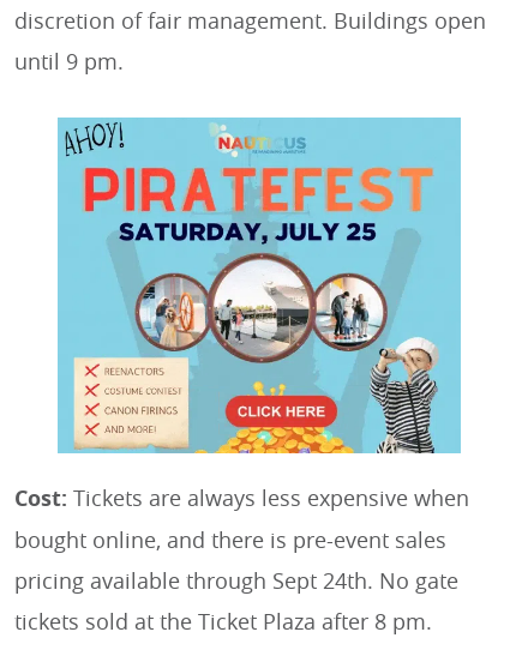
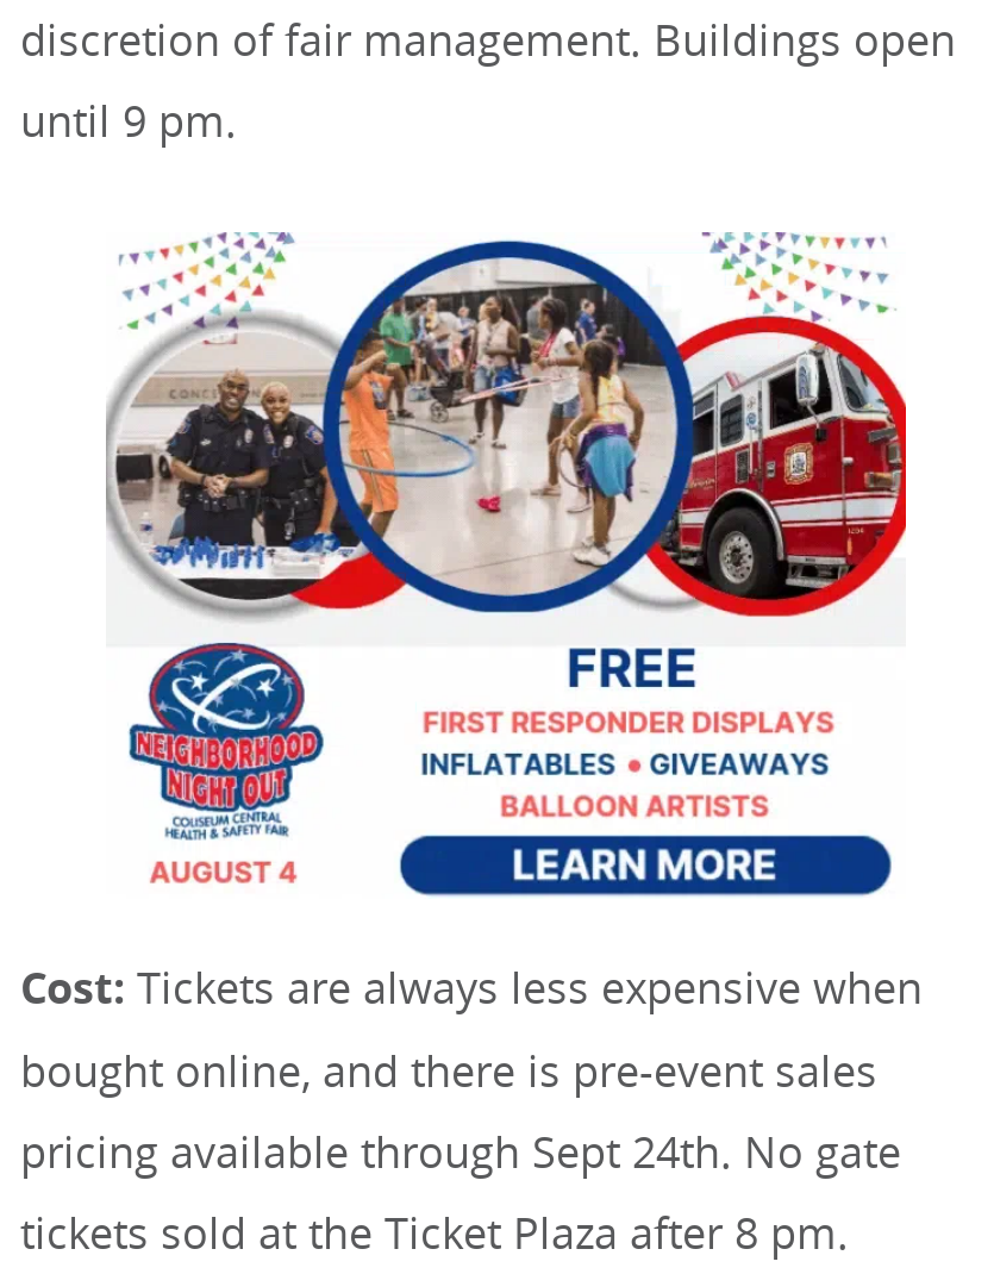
[56,116,462,455] [image] -> [106,232,908,899] [image]

